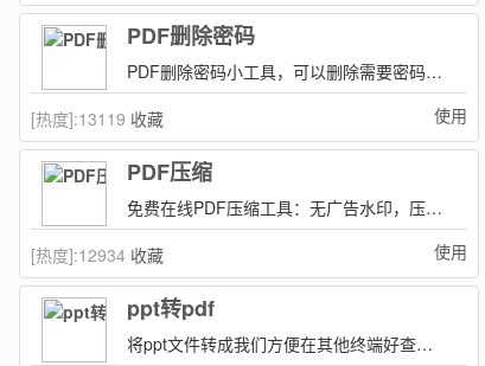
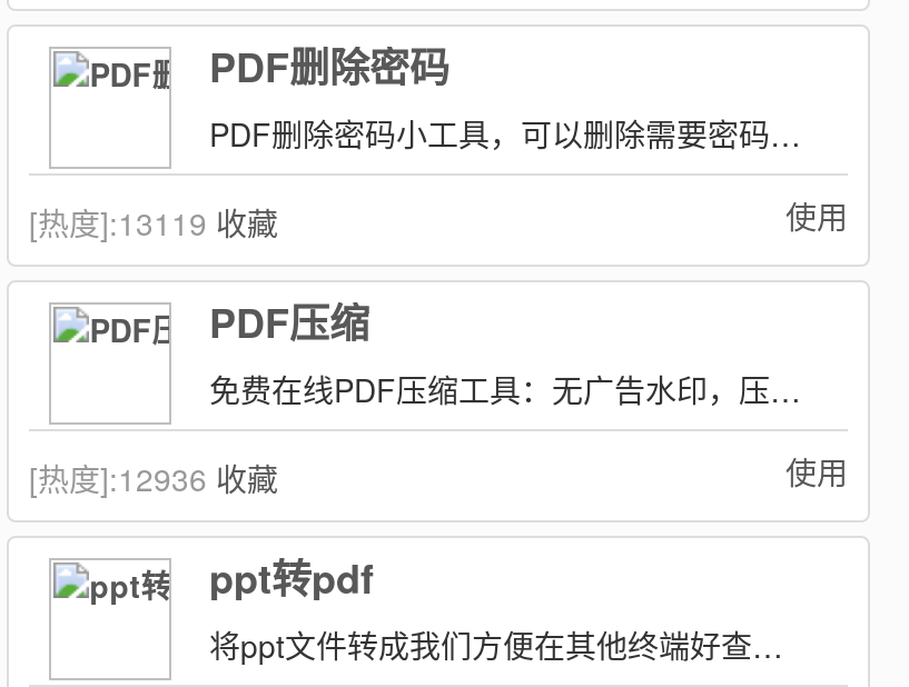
[31,243,164,267] [热度]:12934收藏 -> [29,456,278,500] [热度]:12936收藏

